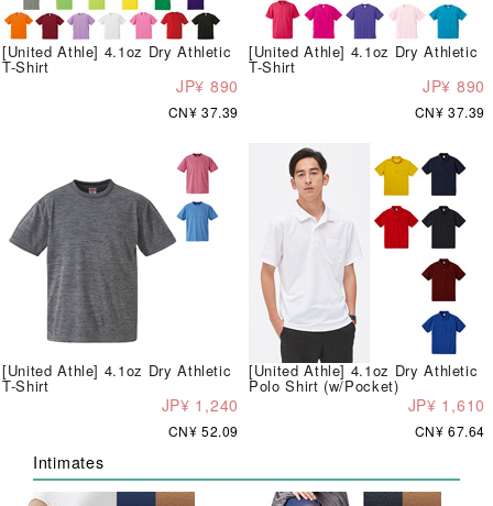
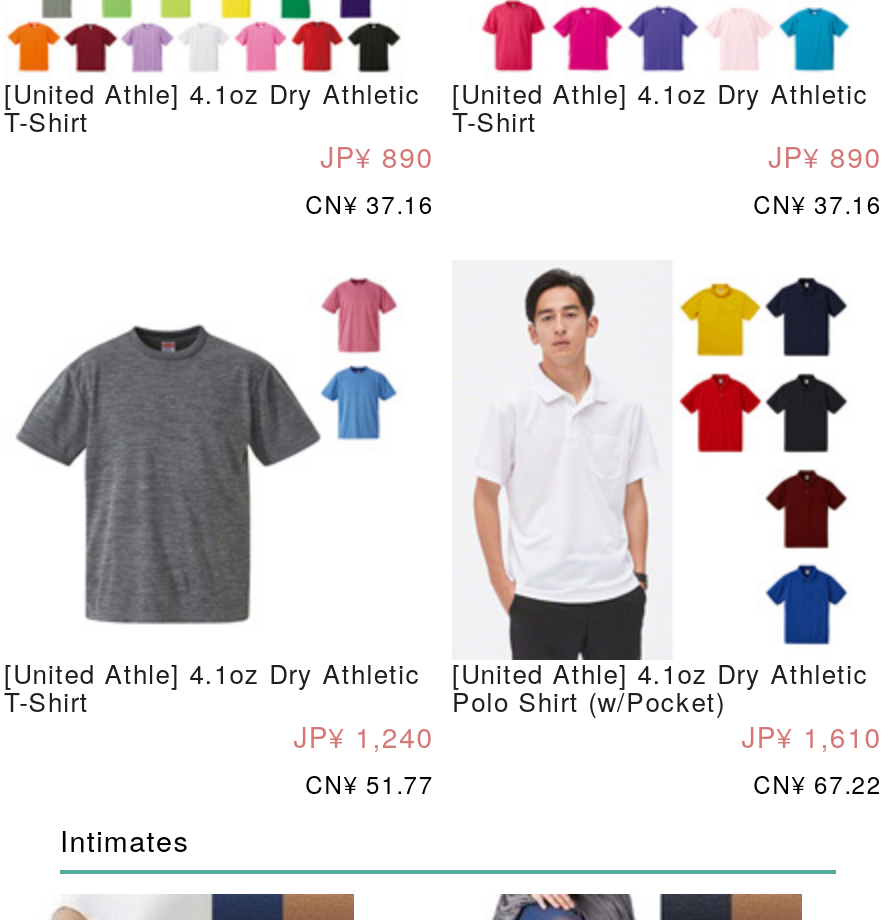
[168,103,239,121] CN¥ 37.39 -> [305,187,434,221] CN¥ 37.16
[414,103,485,121] CN¥ 37.39 -> [753,187,882,221] CN¥ 37.16
[168,422,239,440] CN¥ 52.09 -> [305,767,434,801] CN¥ 51.77
[414,422,485,440] CN¥ 67.64 -> [753,767,882,801] CN¥ 67.22

